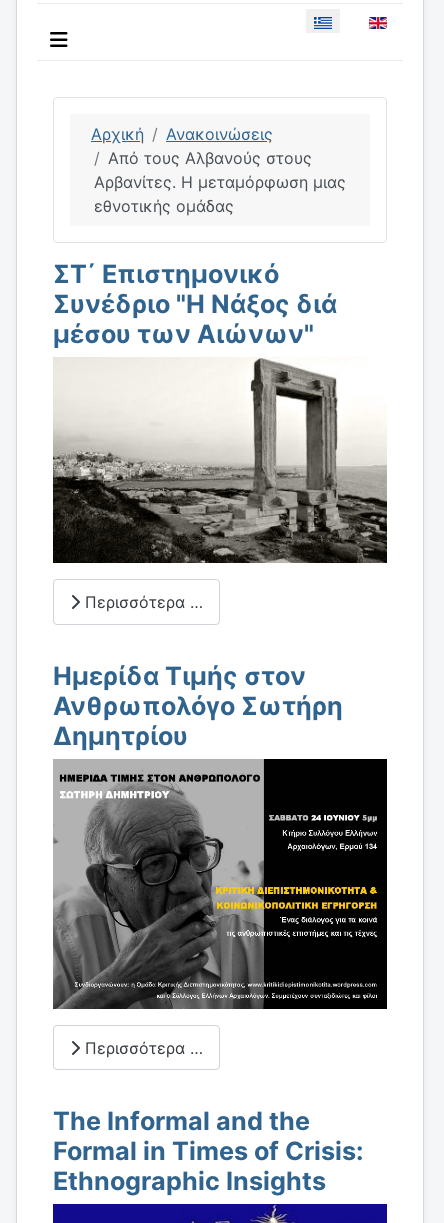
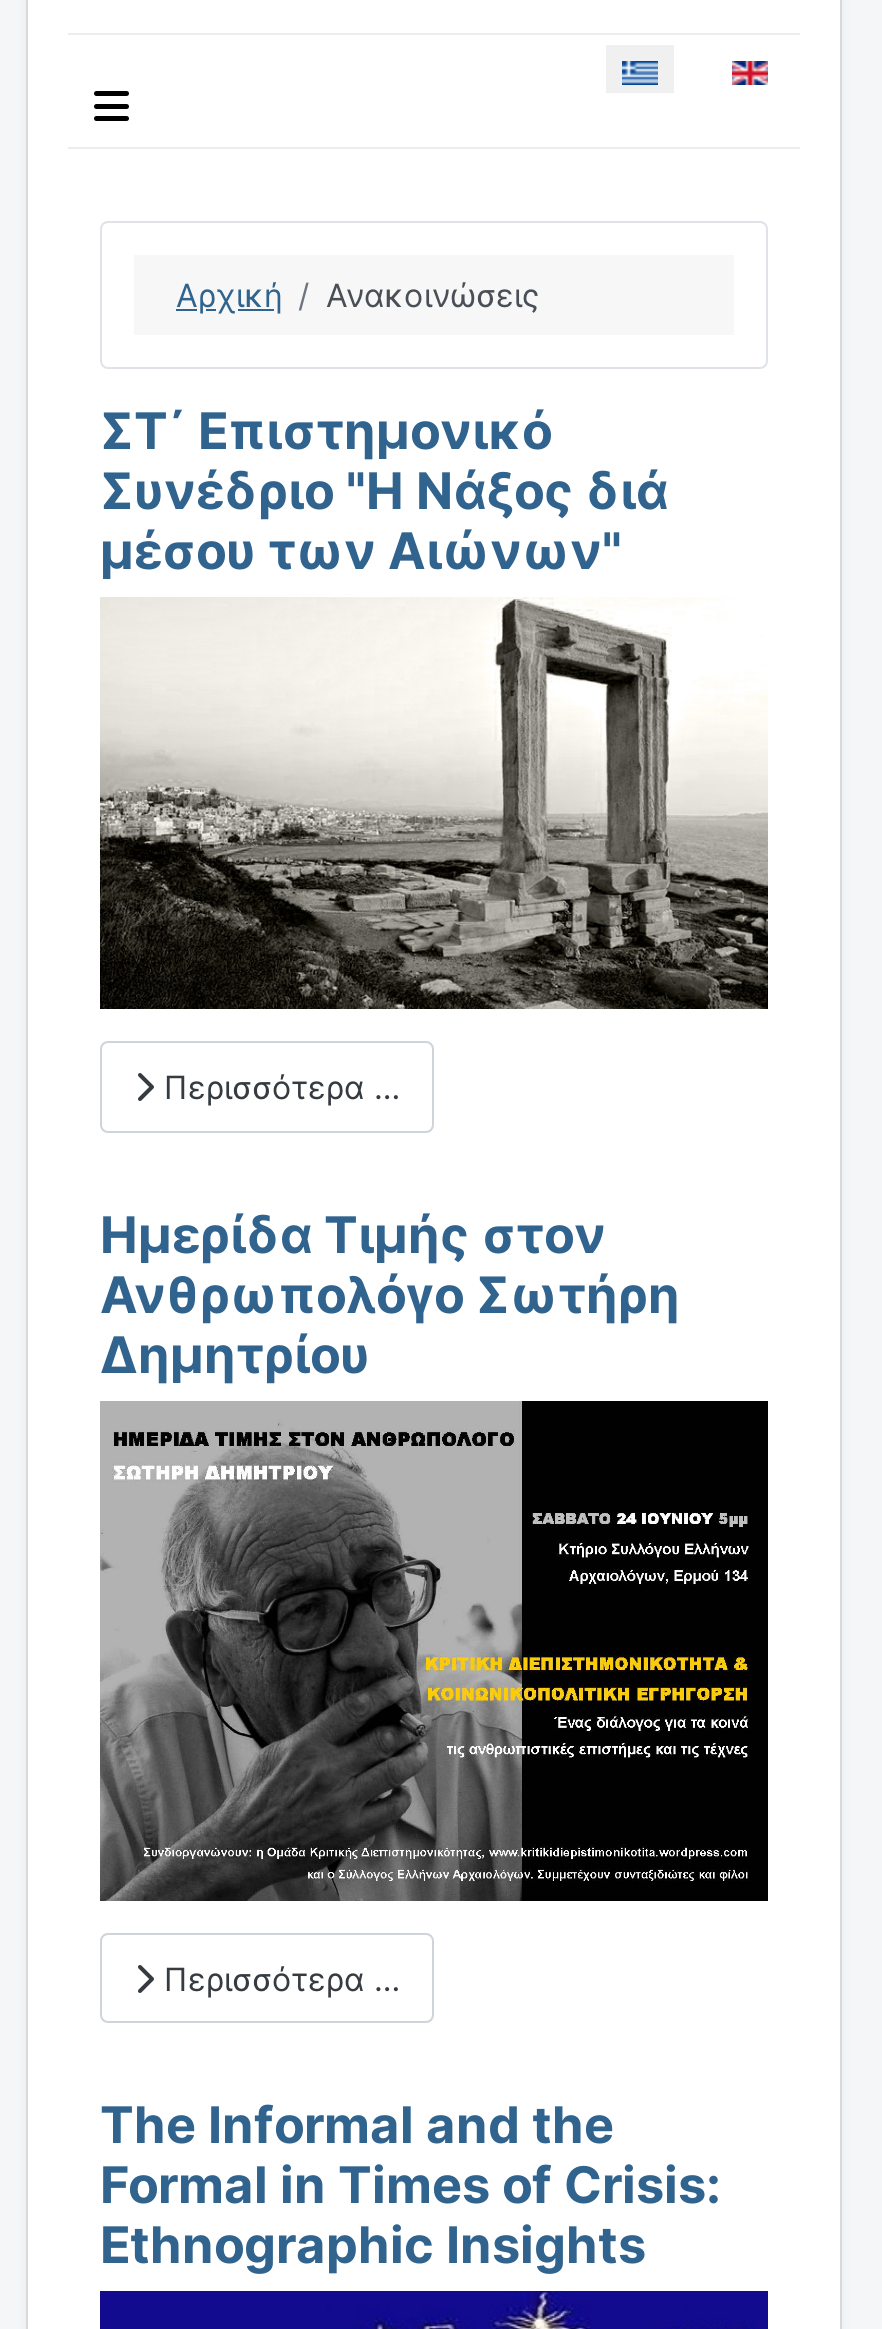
[94,148,346,216] Από τους Αλβανούς στους | Αρβανίτες. Η μεταμόρφωση μιας | εθνοτικής ομάδας -> none

